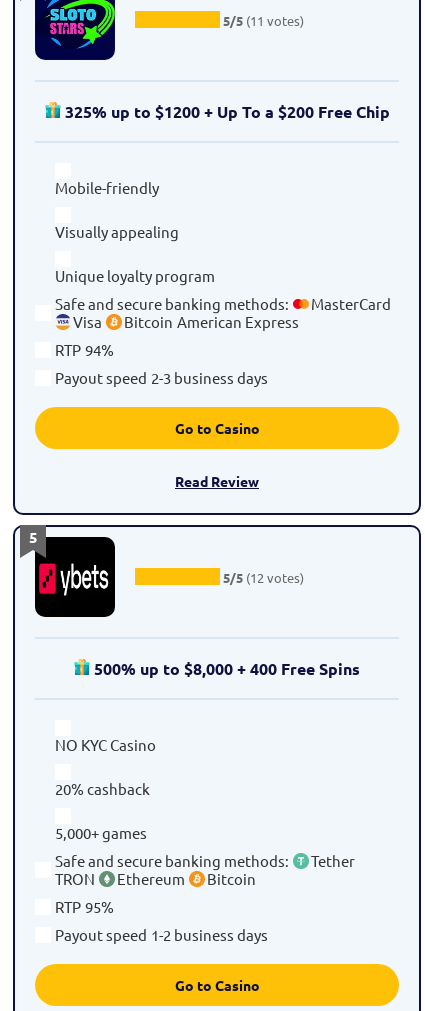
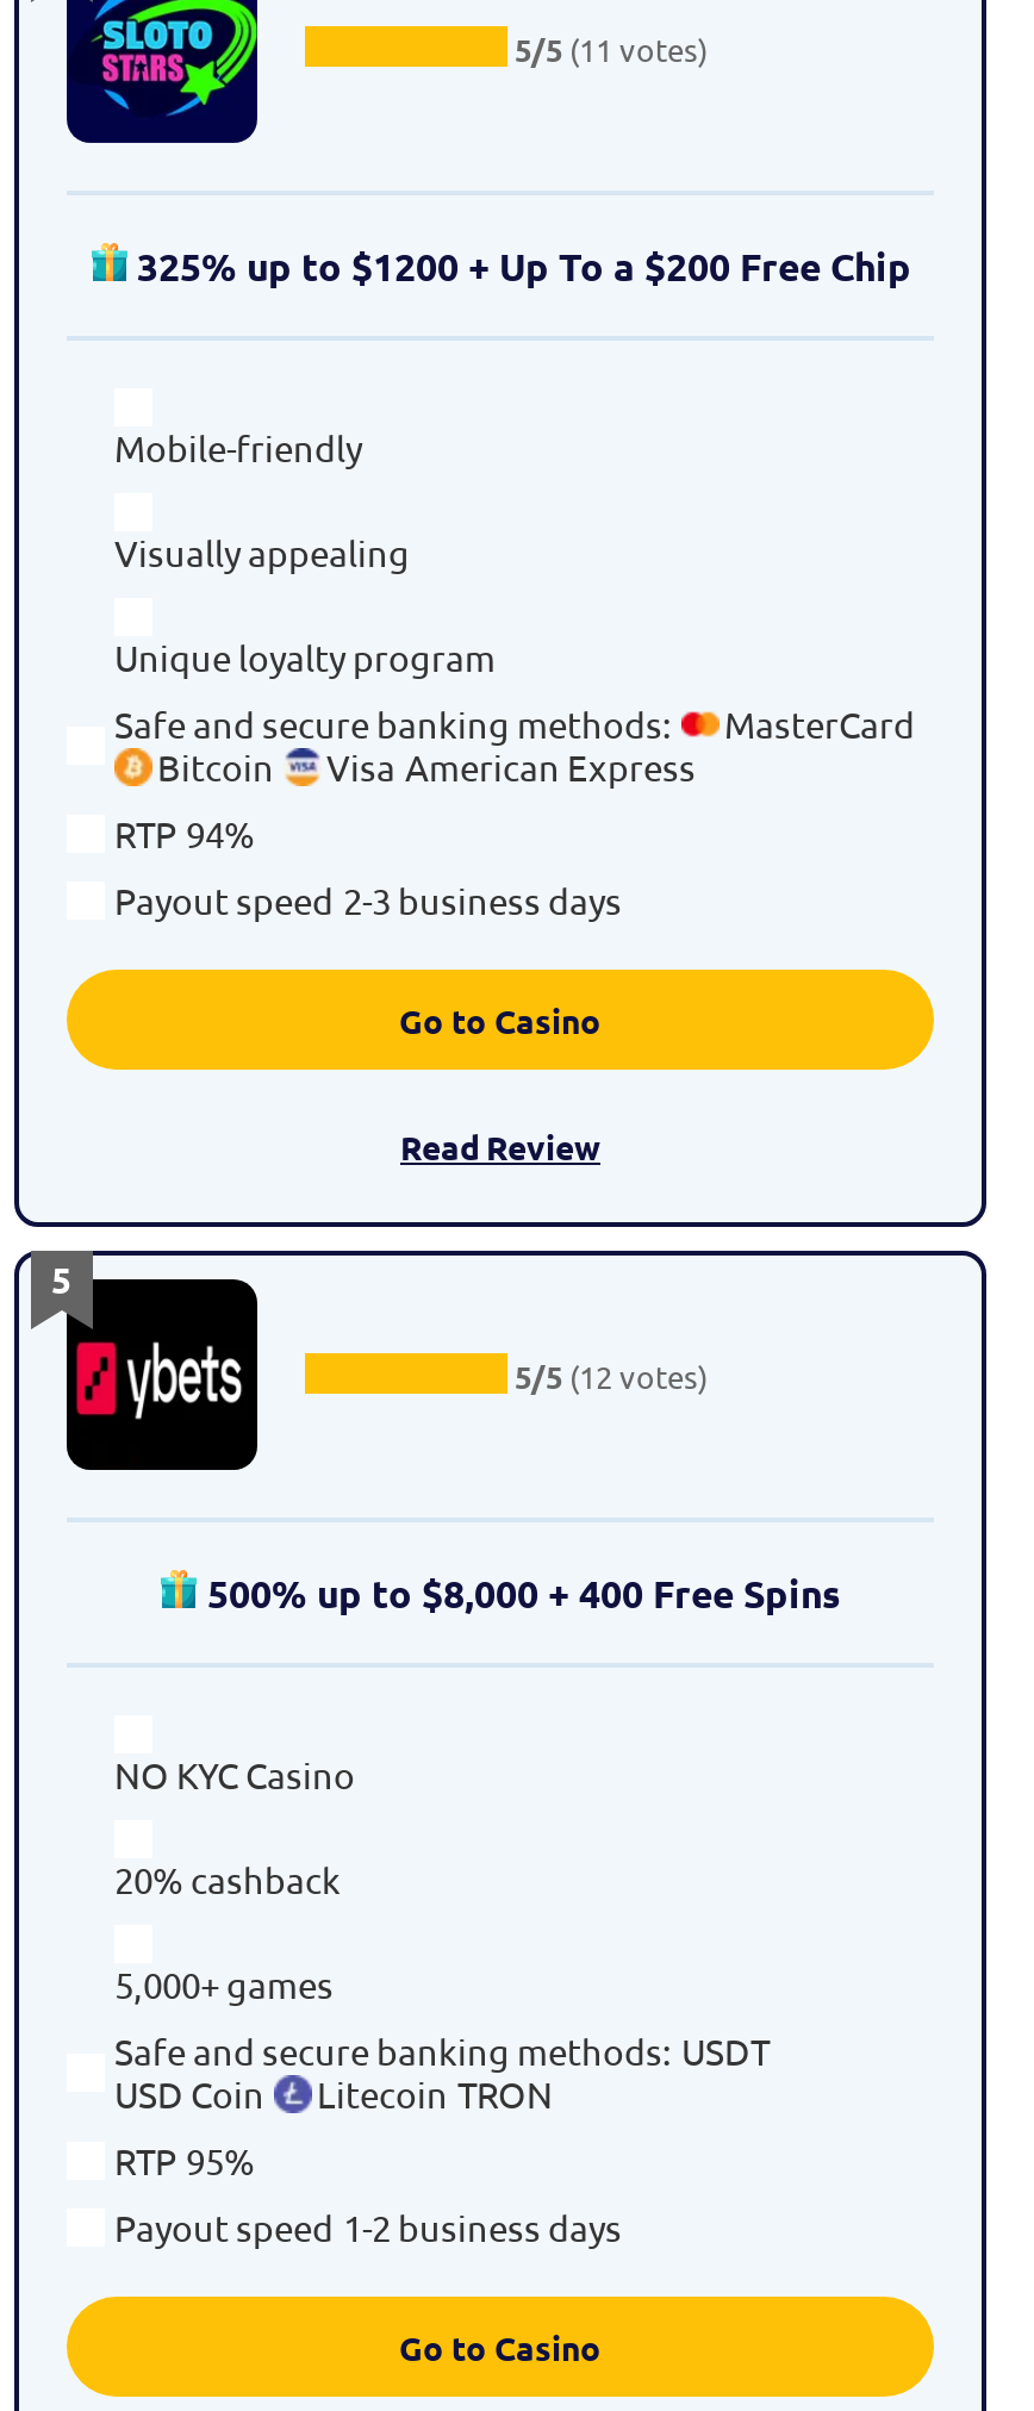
[73,312,299,331] Visa | Bitcoin American Express -> [157,743,696,789] Bitcoin | Visa American Express
[55,851,355,888] Safe and secure banking methods: | Tether | TRON | Ethereum | Bitcoin -> [114,2027,770,2116] Safe and secure banking methods: USDT | USD Coin | Litecoin TRON

